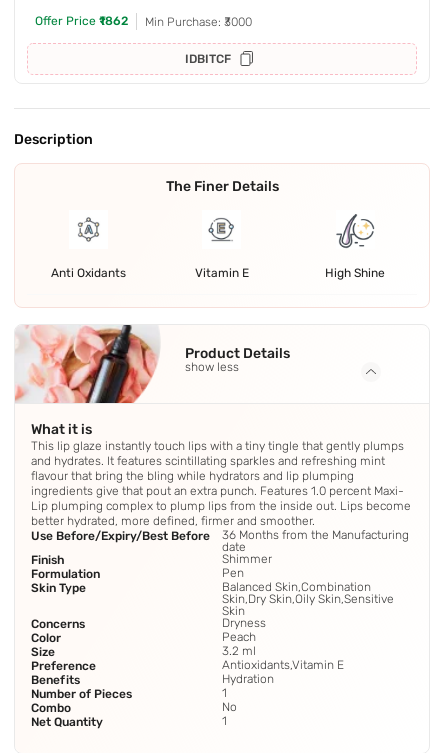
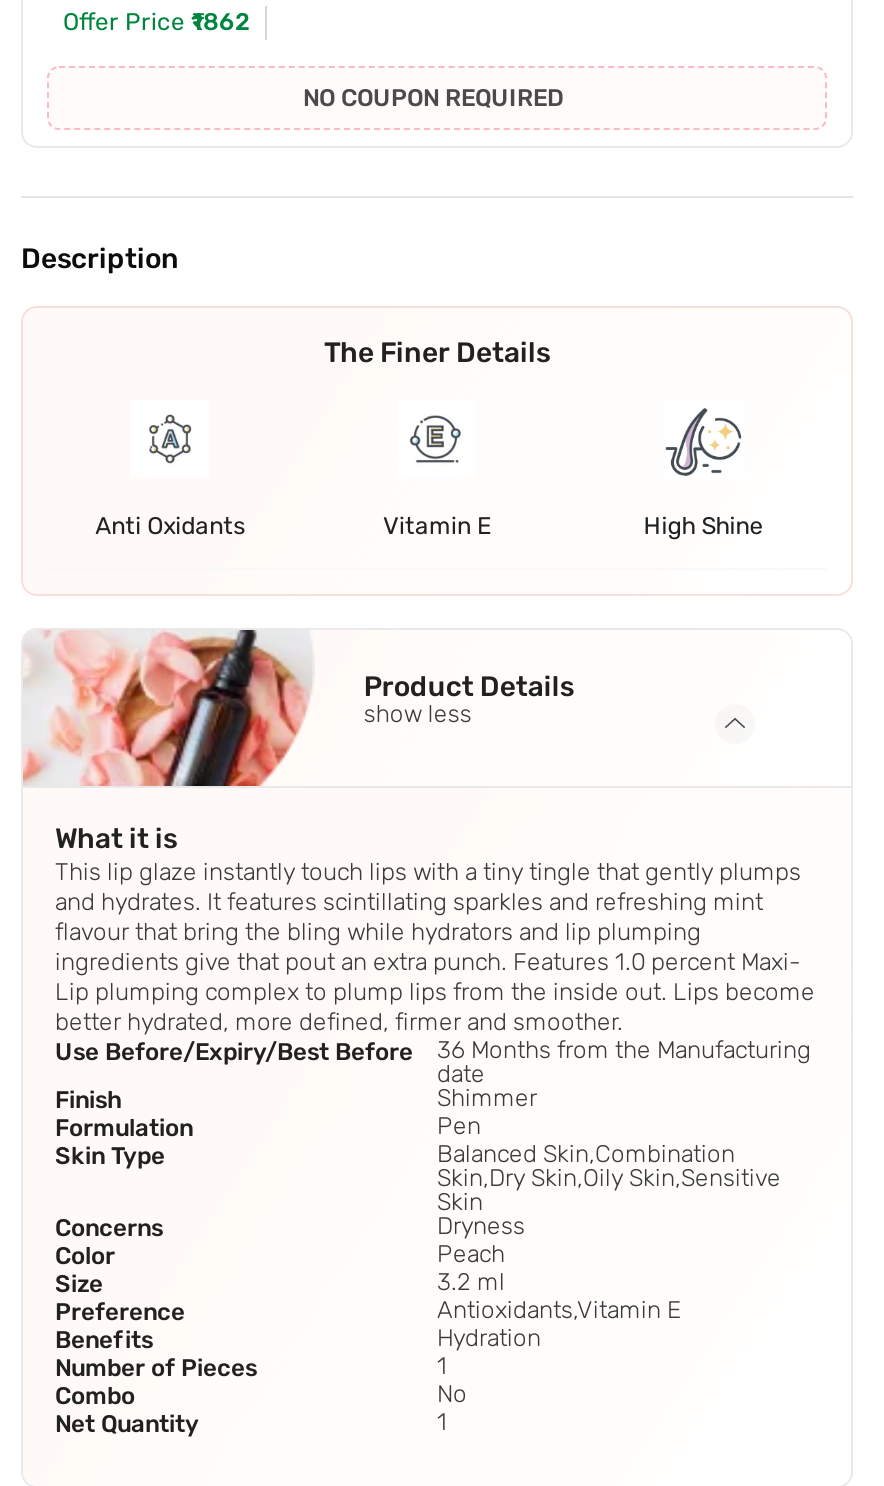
[145,15,252,66] Min Purchase: ₹3000 | IDBITCF -> [303,85,563,113] NO COUPON REQUIRED

